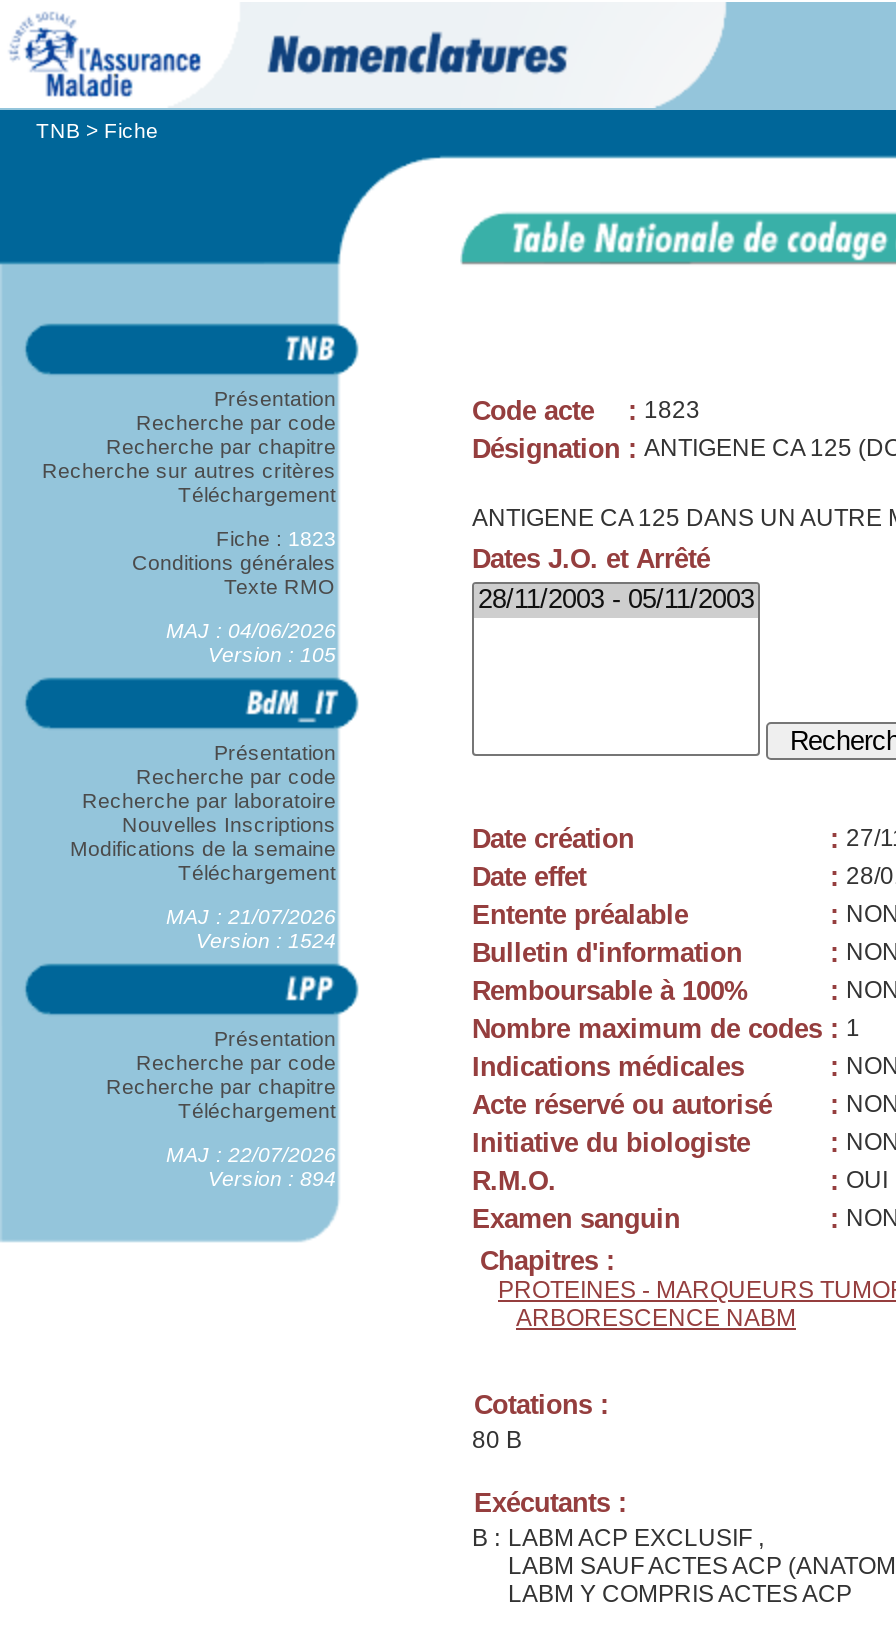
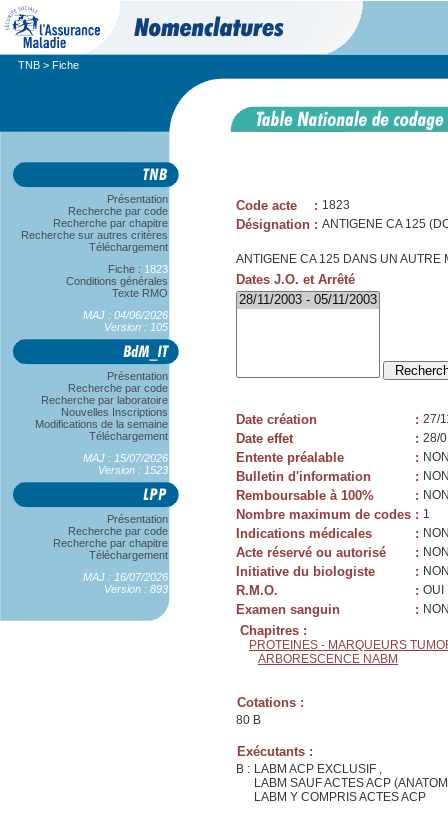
[166,904,336,928] MAJ : 21/07/2026 -> [83,452,168,464] MAJ : 15/07/2026
[196,928,336,952] Version : 1524 -> [98,464,168,476] Version : 1523
[166,1142,336,1166] MAJ : 22/07/2026 -> [83,571,168,583] MAJ : 16/07/2026
[208,1166,336,1190] Version : 894 -> [104,583,168,595] Version : 893

